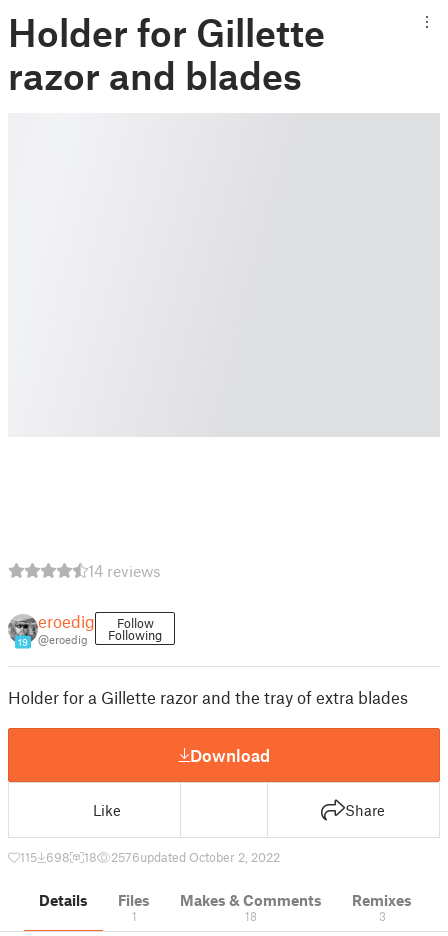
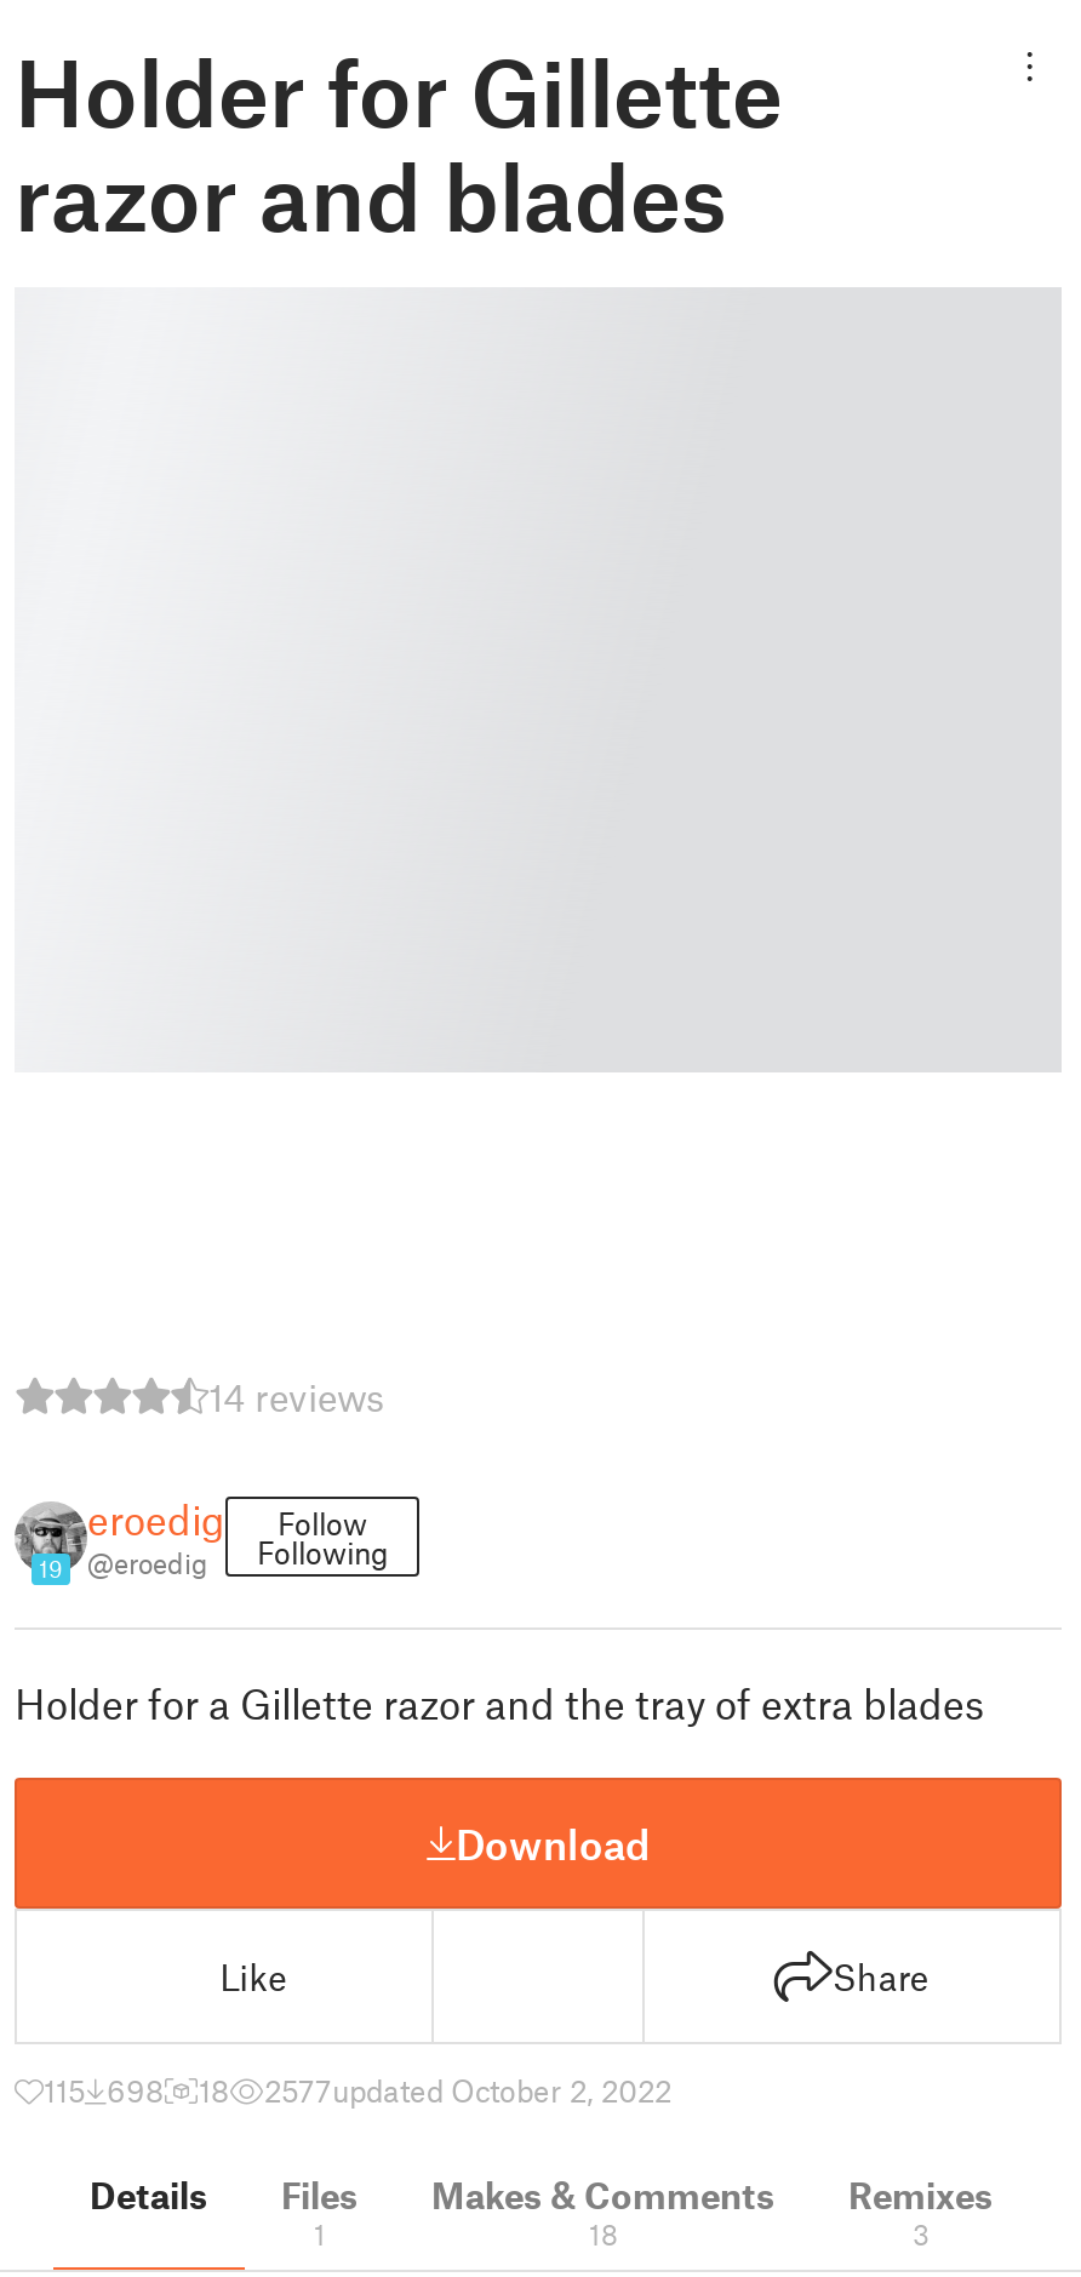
[111,849,280,865] 2576updated October 2, 2022 -> [264,2071,671,2110] 2577updated October 2, 2022

